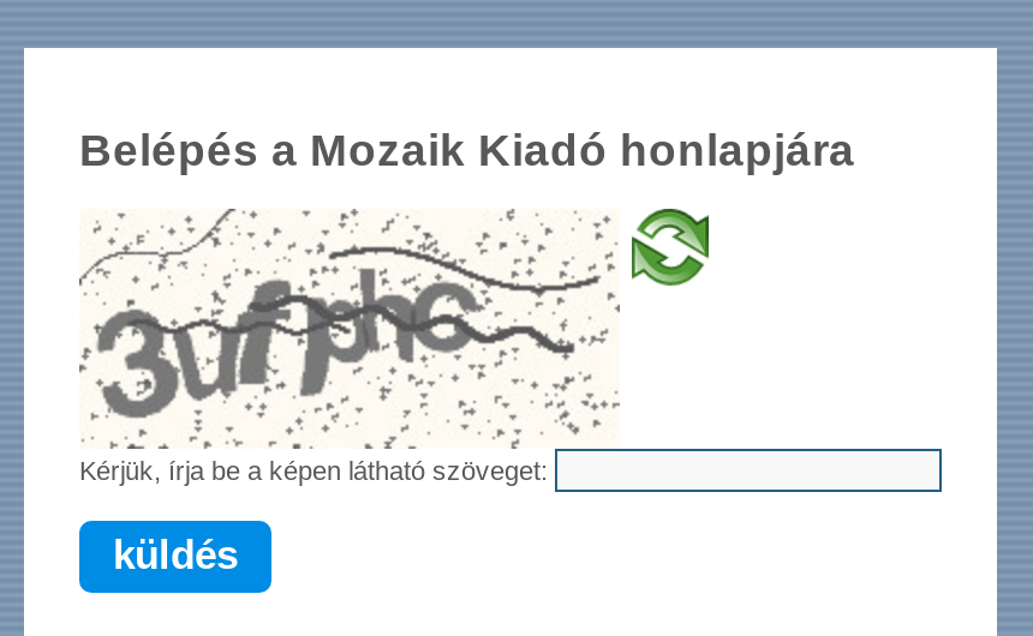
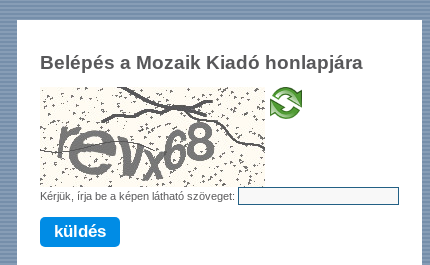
[77,209,622,449] [image] -> [39,86,266,187] [image]

